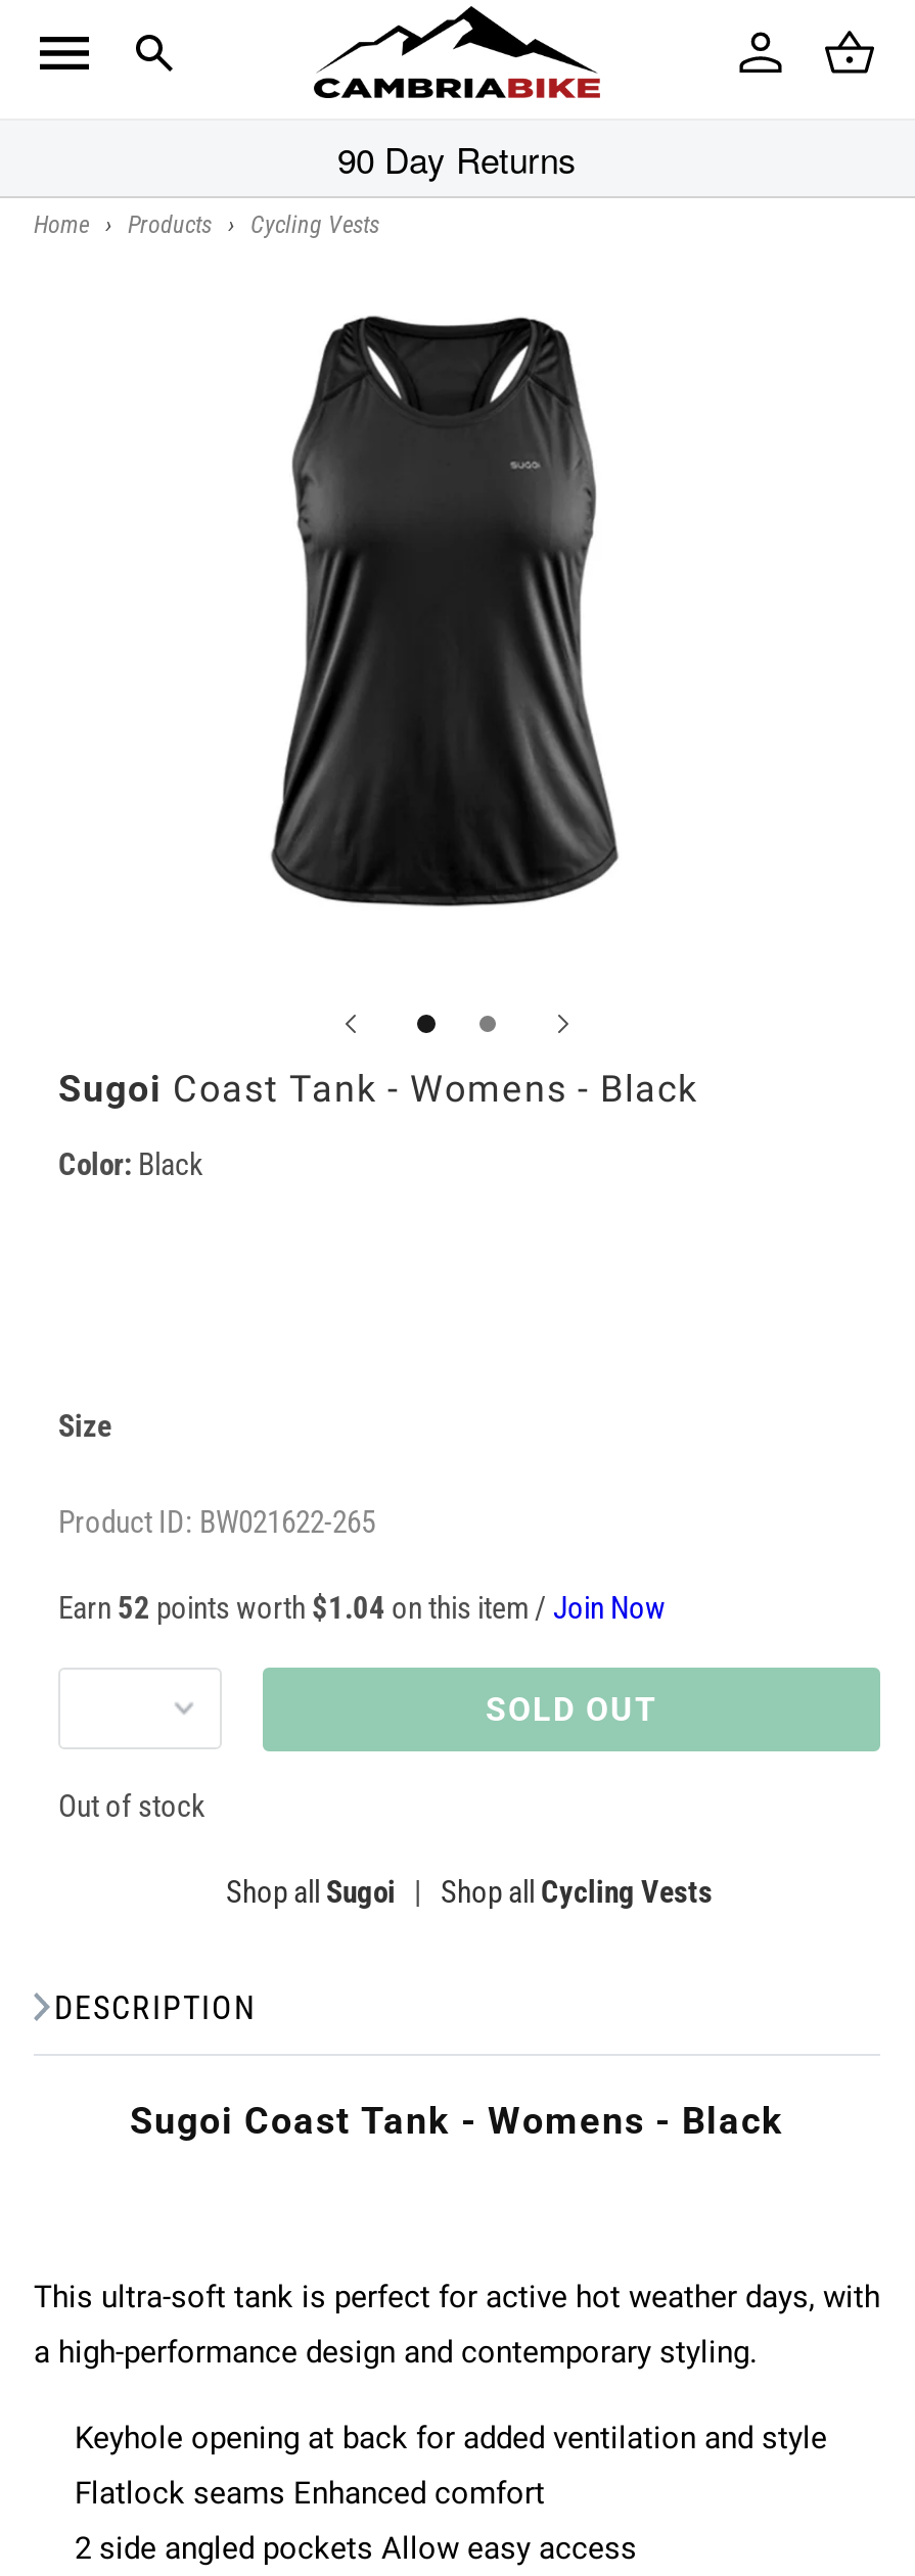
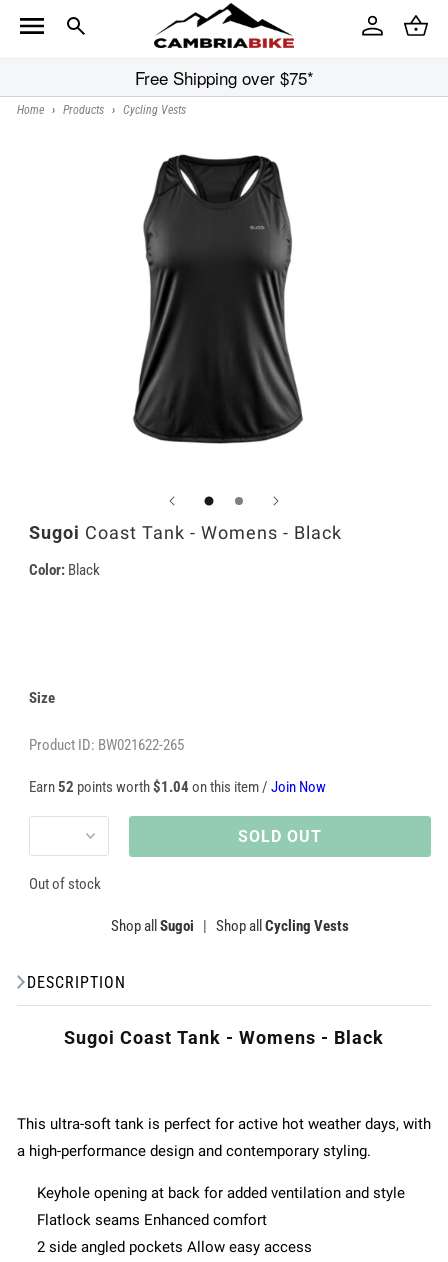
[337,133,577,184] 90 Day Returns -> [134,65,313,90] Free Shipping over $75*

